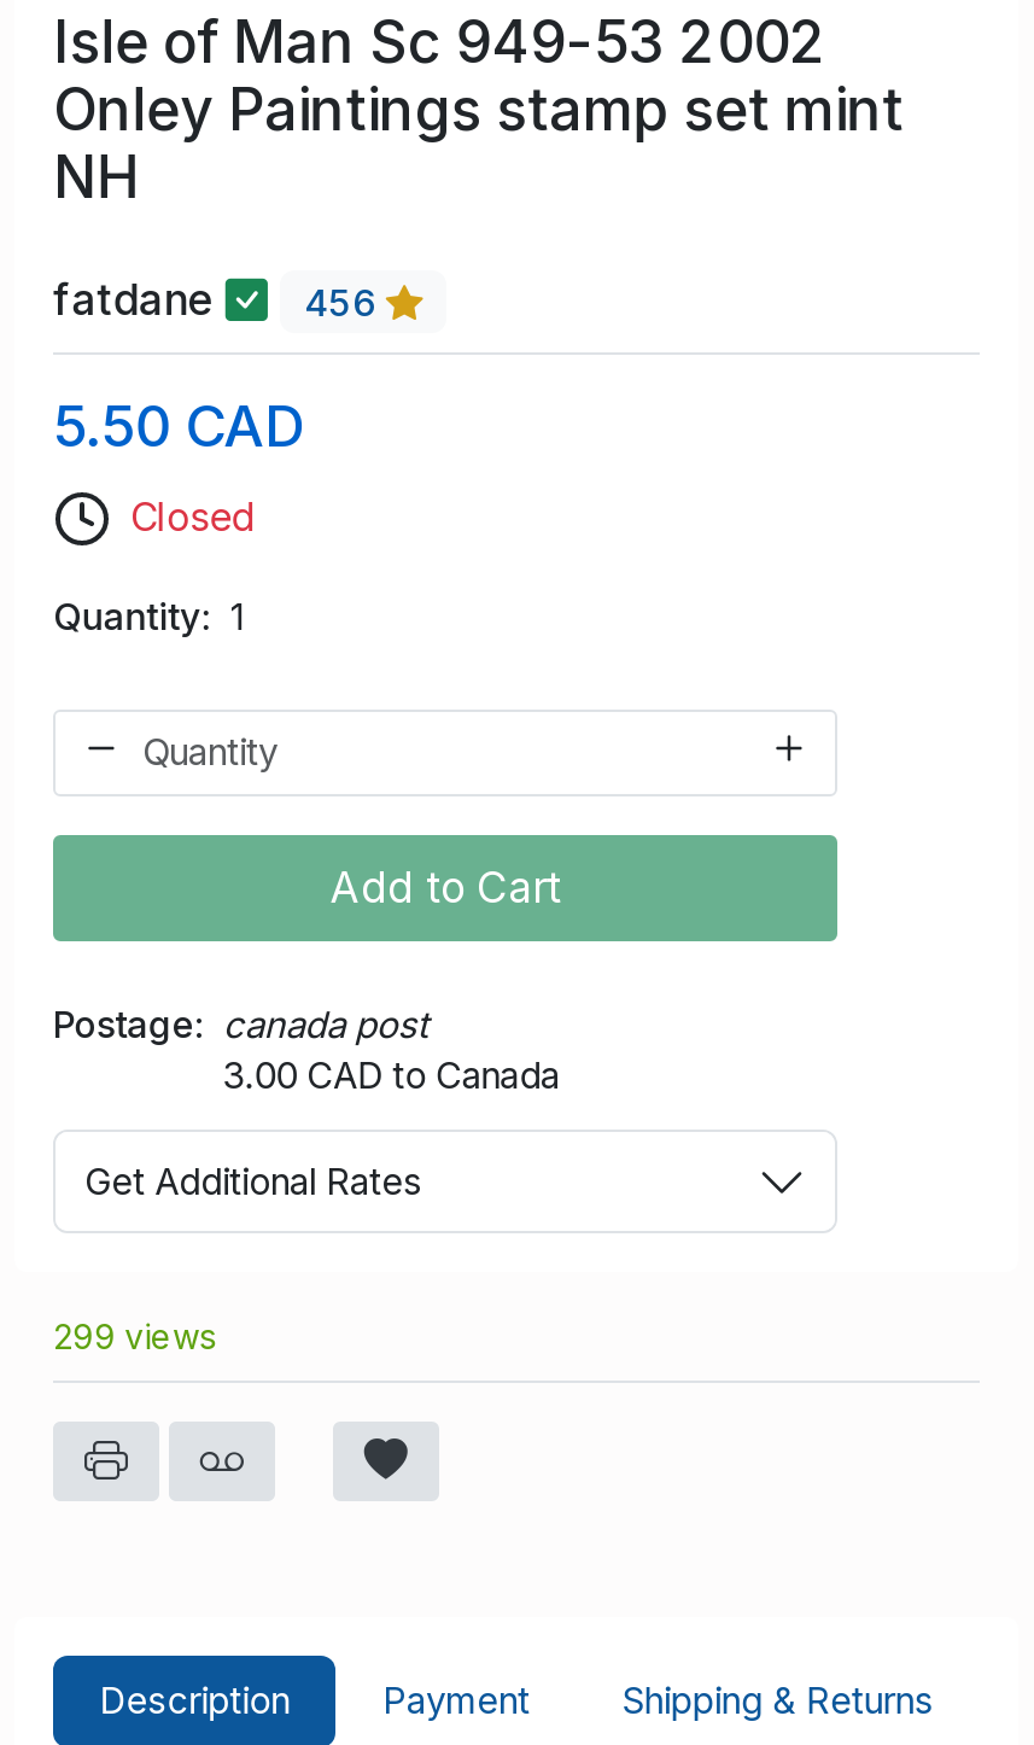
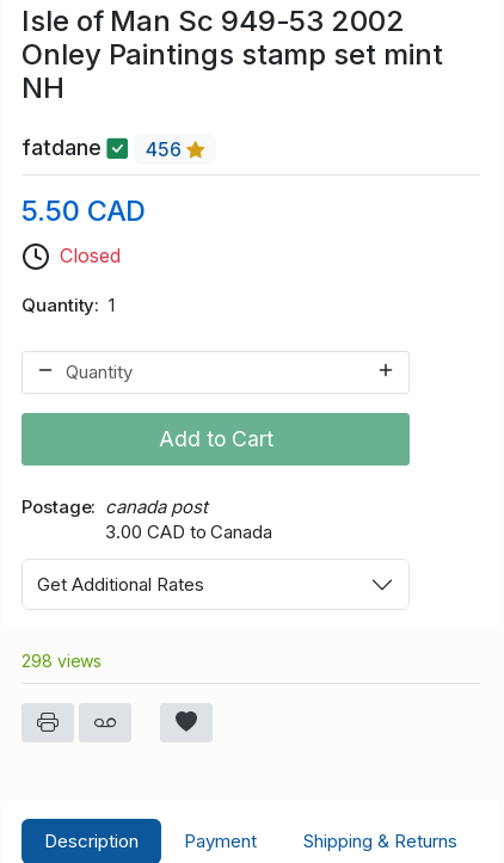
[53,1316,215,1357] 299 views -> [21,651,102,671] 298 views

